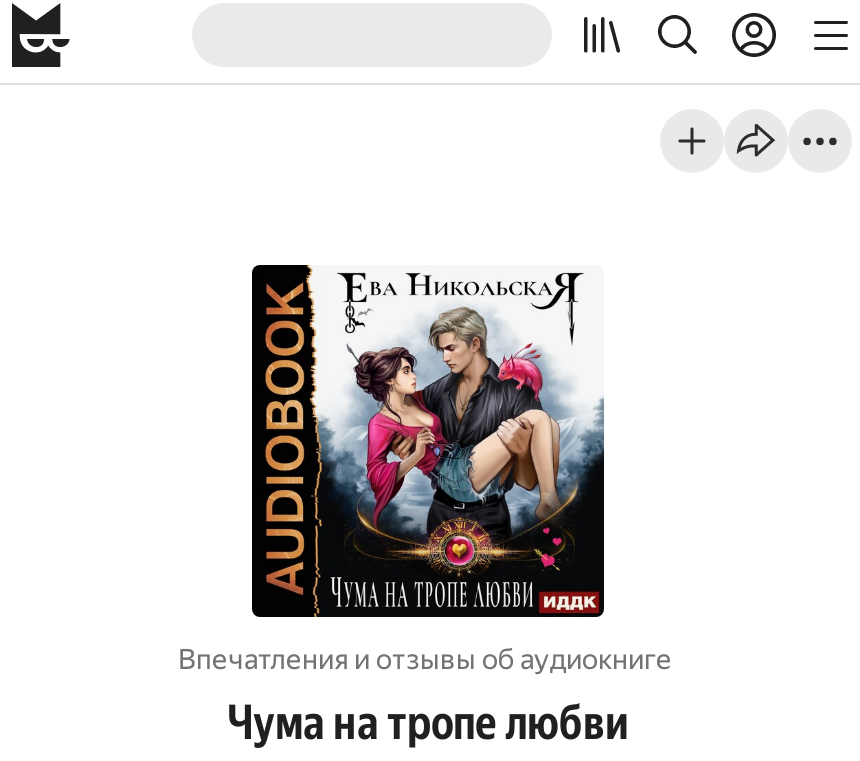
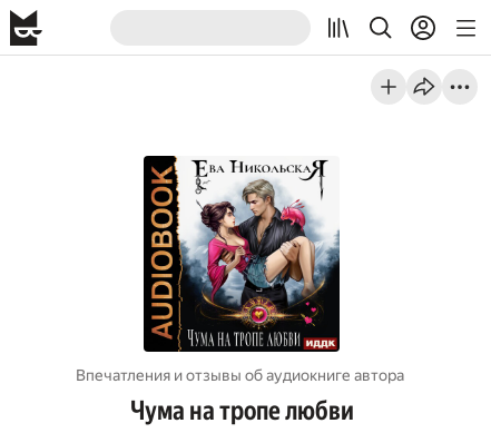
[178,643,672,675] Впечатления и отзывы об aудиокниге -> [76,366,404,384] Впечатления и отзывы об aудиокниге автора

